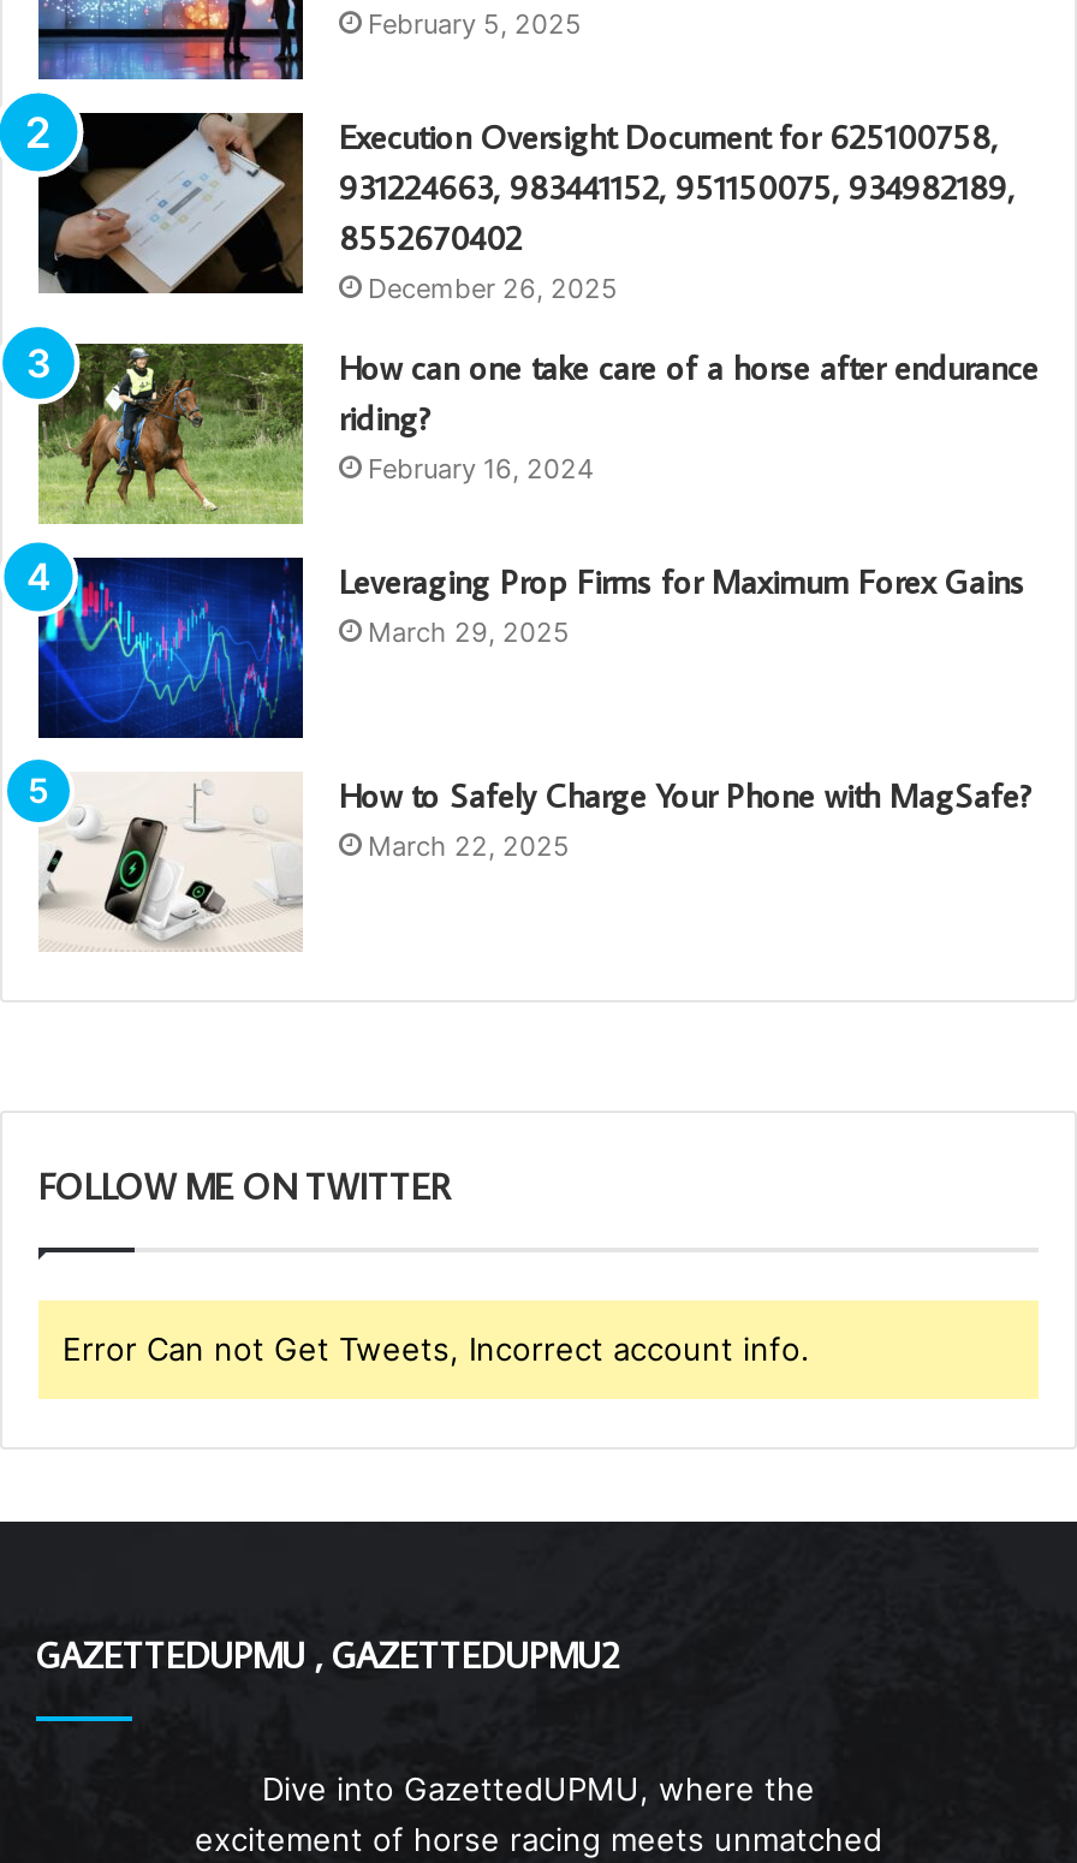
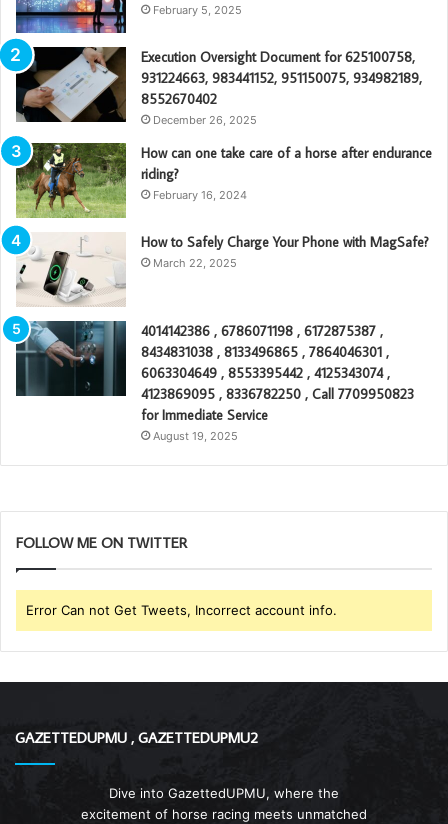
[36,555,305,740] [image] -> [3,315,127,397] [image]
[339,559,1024,648] Leveraging Prop Firms for Maximum Forex Gains | March 29, 2025 -> none
moved [0,762,1031,952] -> [0,228,429,307]: [image] | How to Safely Charge Your Phone with MagSafe? | March 22, 2025
none -> [141,321,414,442] 4014142386 , 6786071198 , 6172875387 , | 8434831038 , 8133496865 , 7864046301 , | 6063304649 , 8553395442 , 4125343074 , | 4123869095 , 8336782250 , Call 7709950823 | for Immediate Service | August 19, 2025

